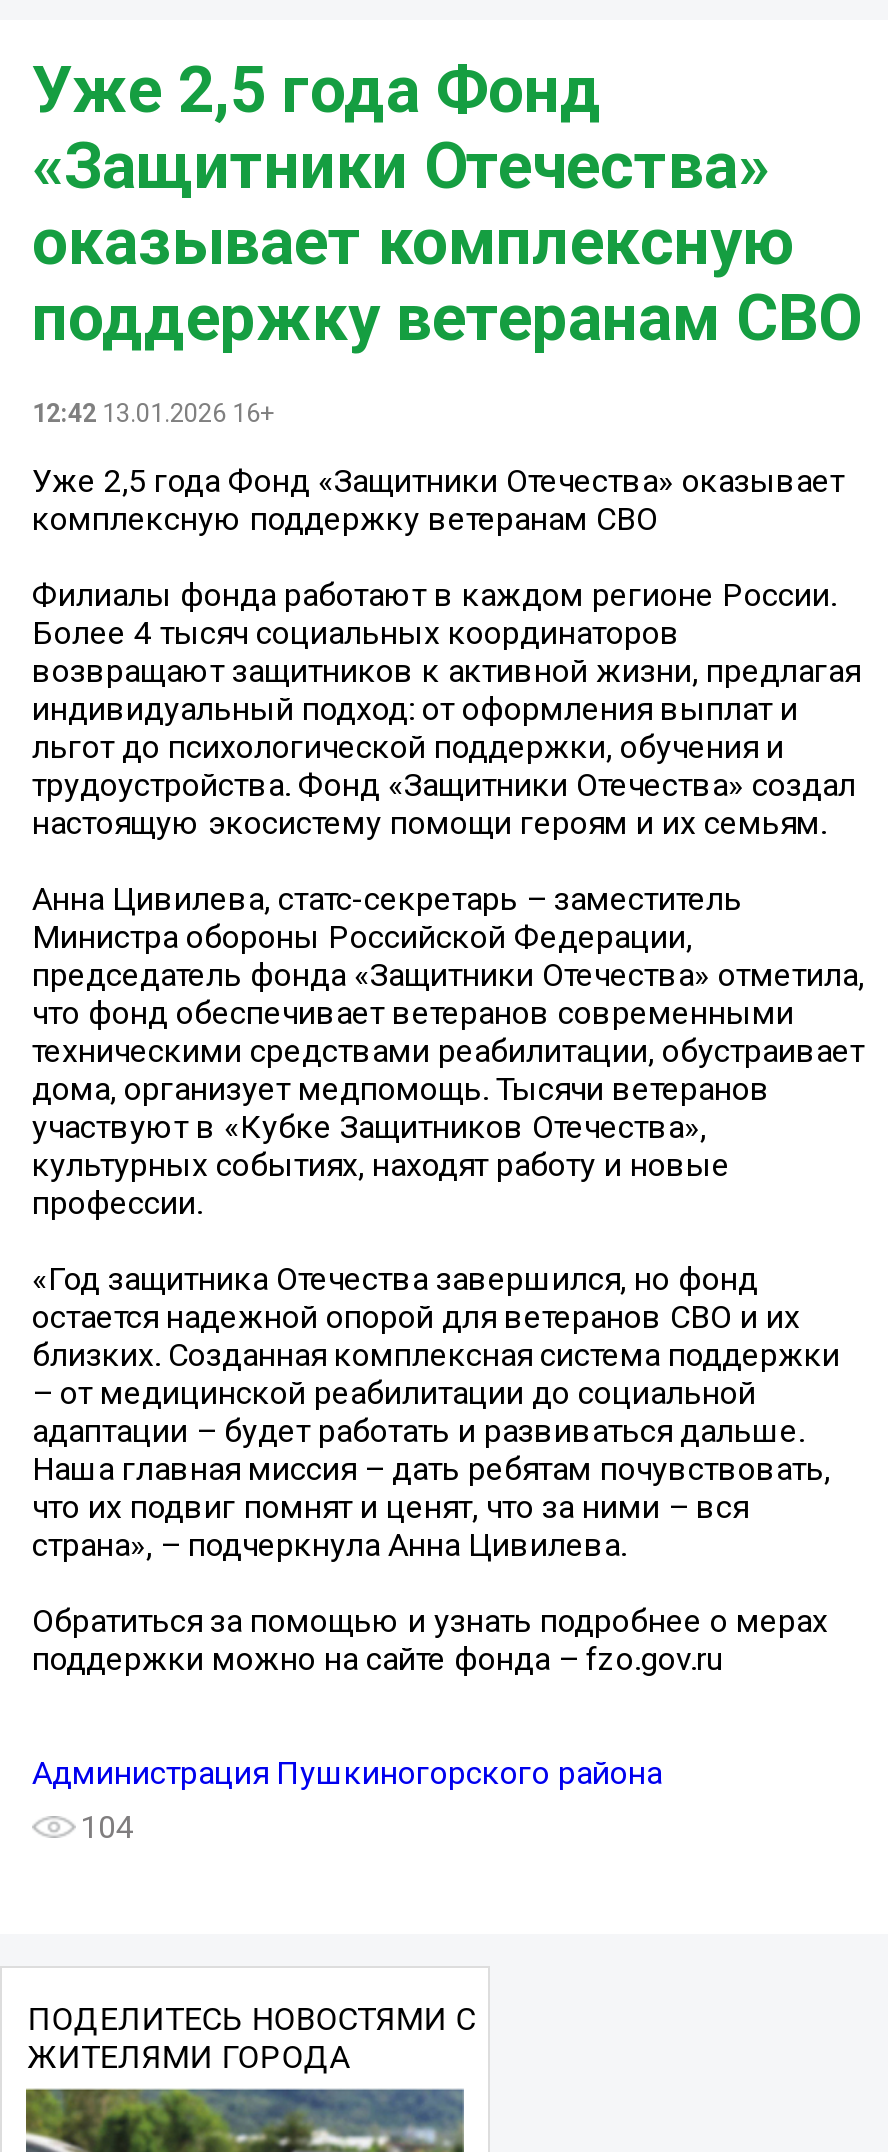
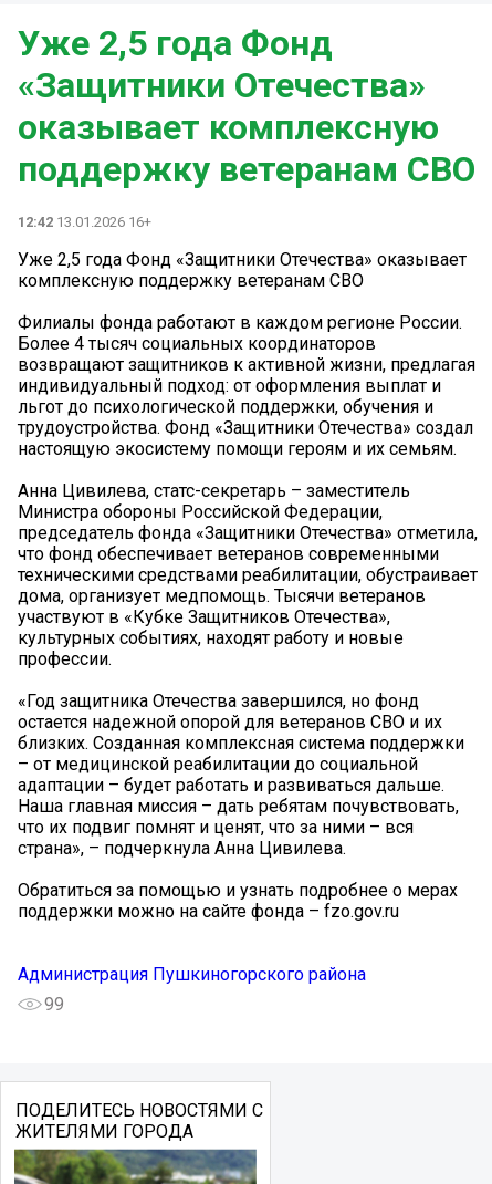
[80,1807,134,1845] 104 -> [44,993,64,1014] 99

